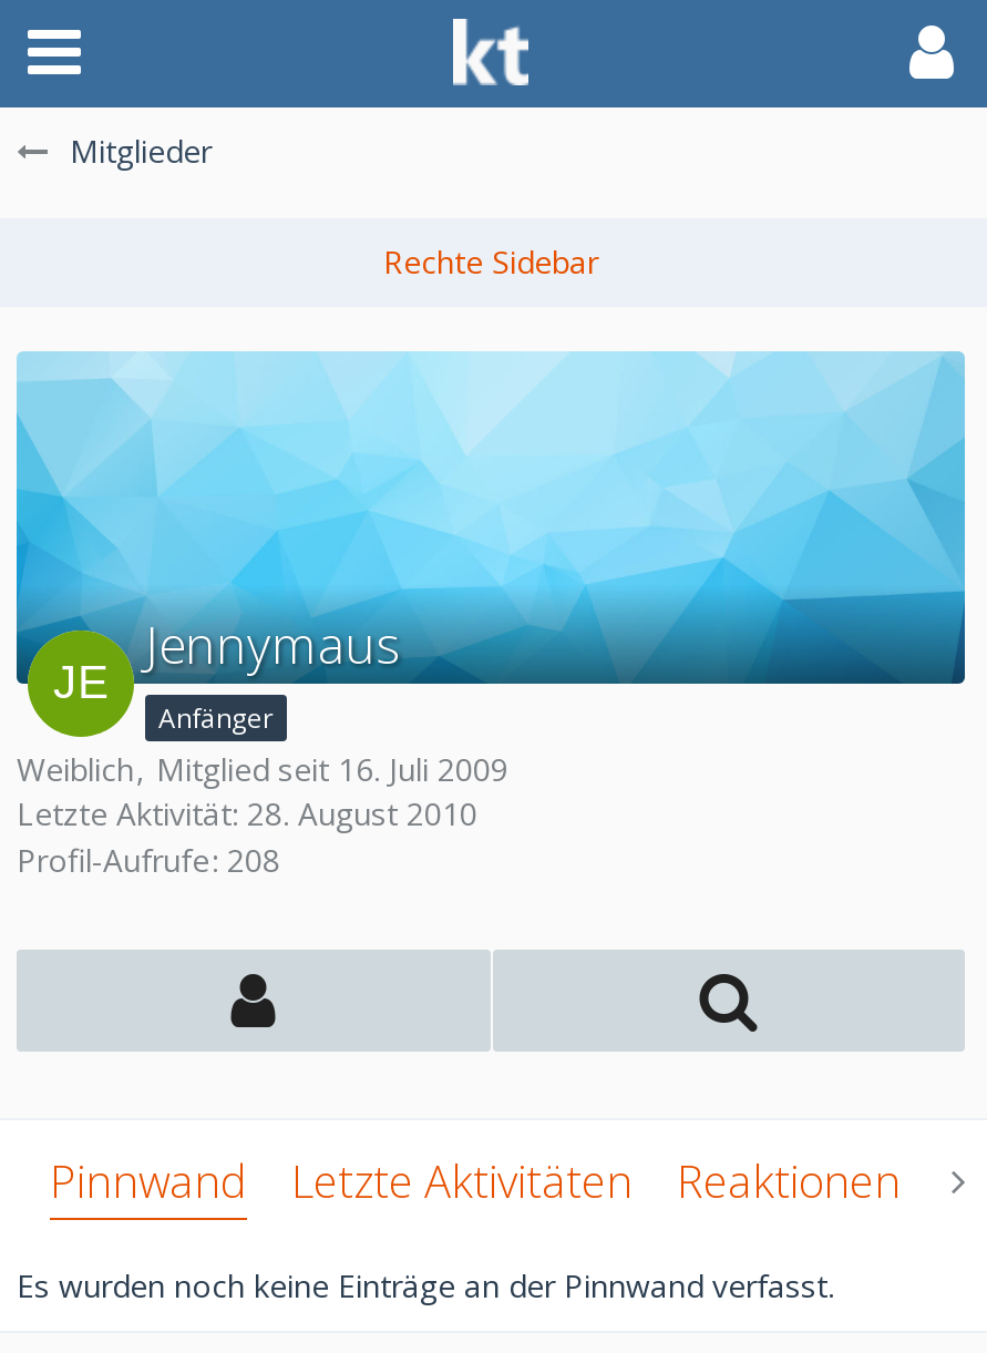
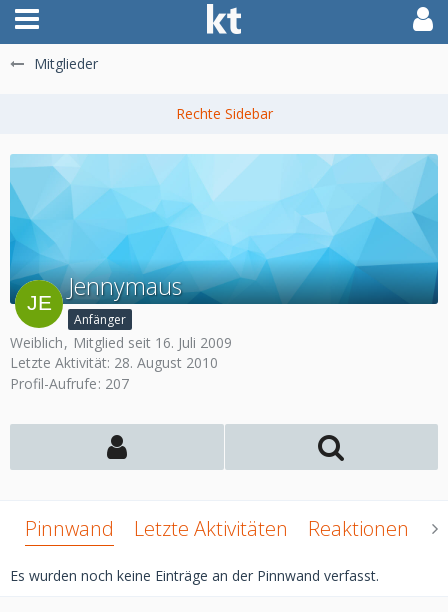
[17,839,280,881] Profil-Aufrufe 208 -> [10,374,129,393] Profil-Aufrufe 207

